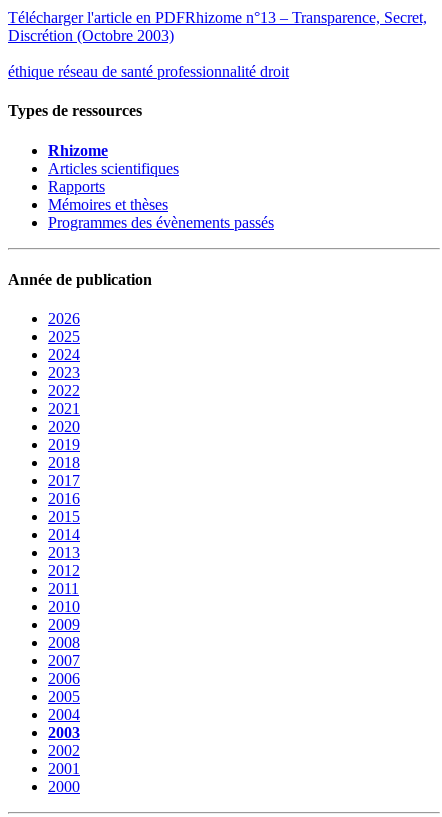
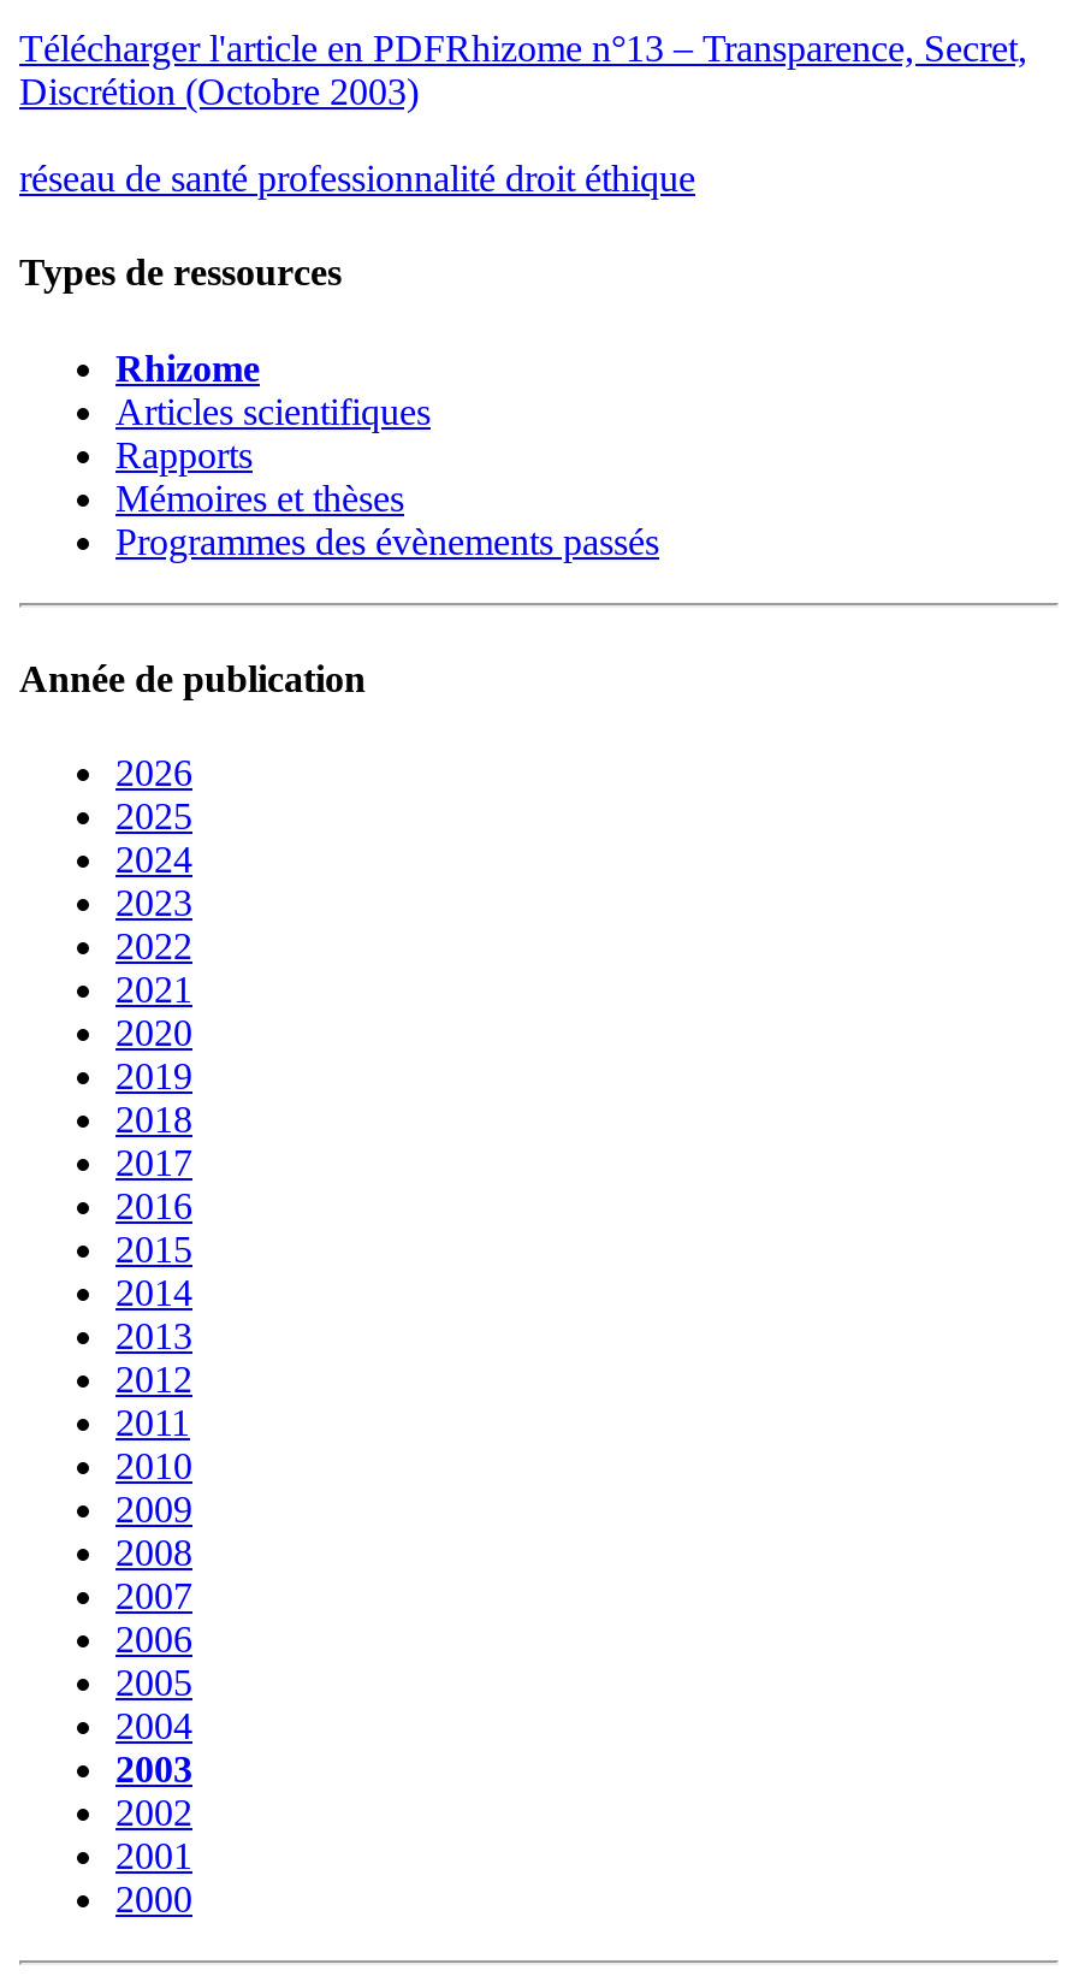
[8,63,289,80] éthique réseau de santé professionnalité droit -> [19,158,695,199] réseau de santé professionnalité droit éthique

